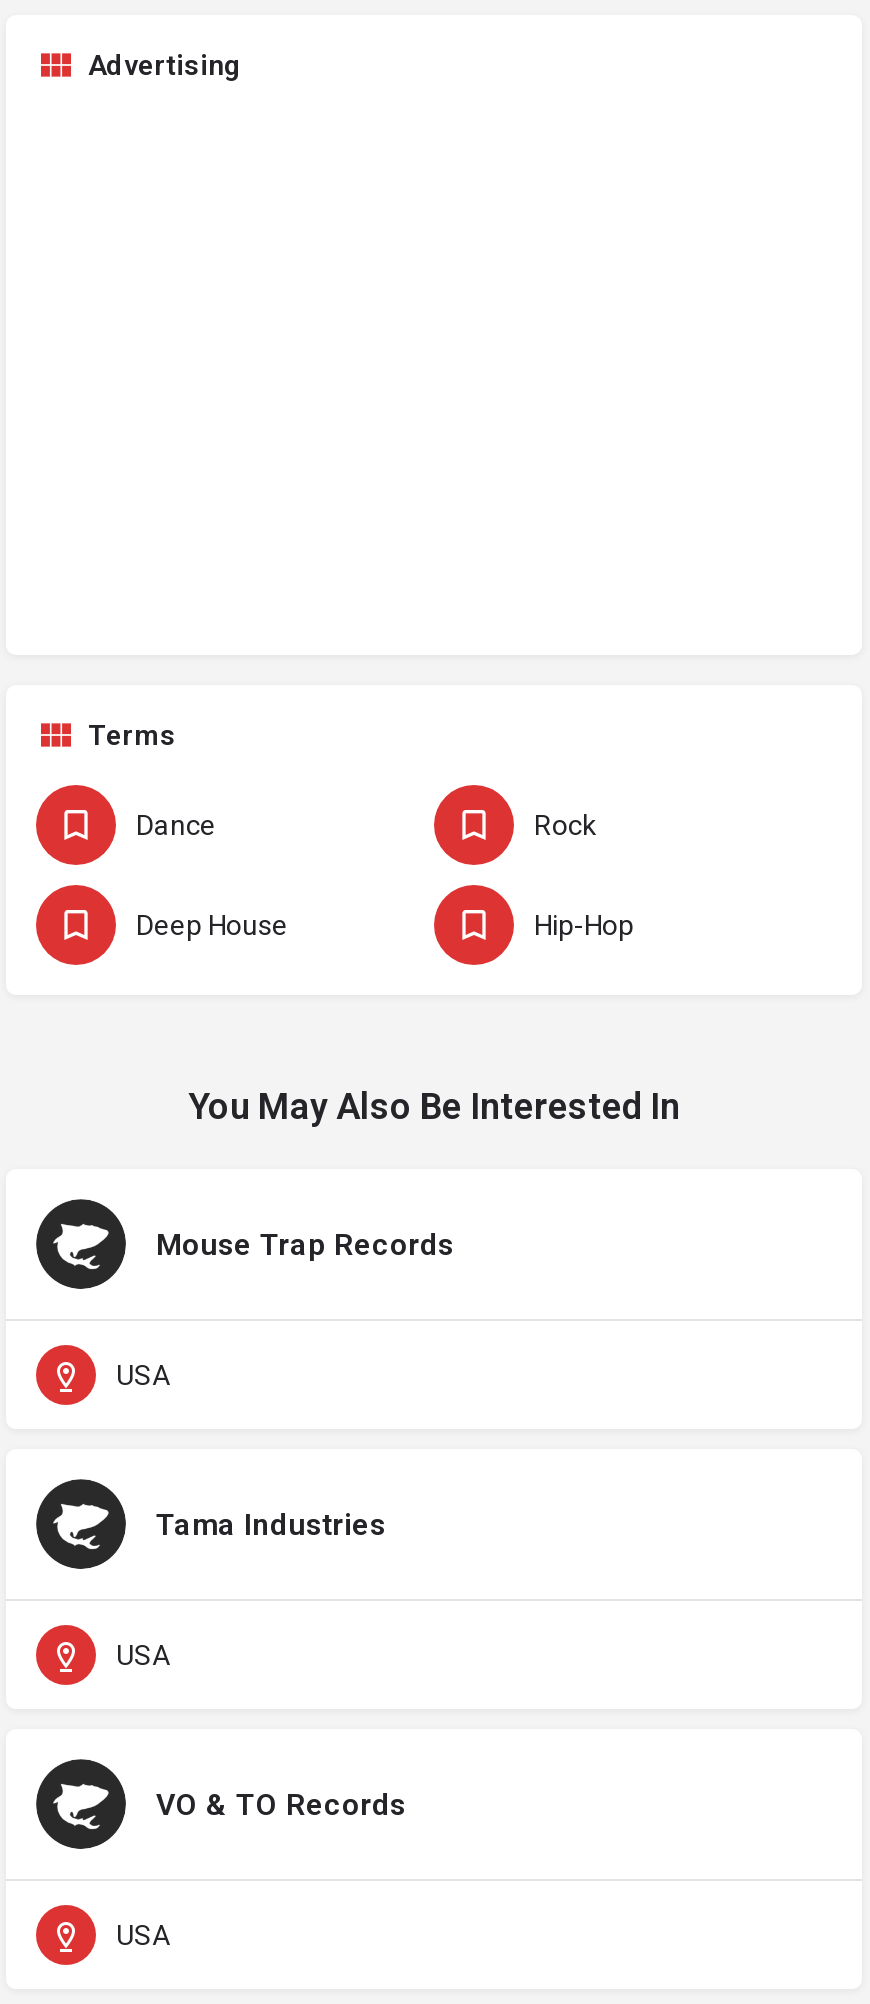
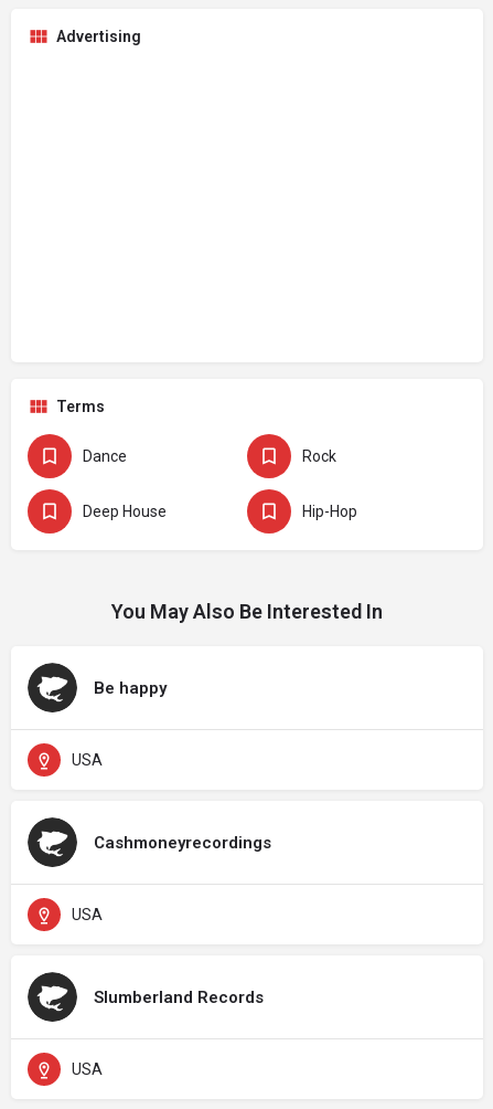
[156,1226,454,1262] Mouse Trap Records -> [94,678,167,698] Be happy
[156,1506,386,1542] Tama Industries -> [94,832,271,852] Cashmoneyrecordings
[156,1786,406,1822] VO & TO Records -> [94,987,264,1007] Slumberland Records

